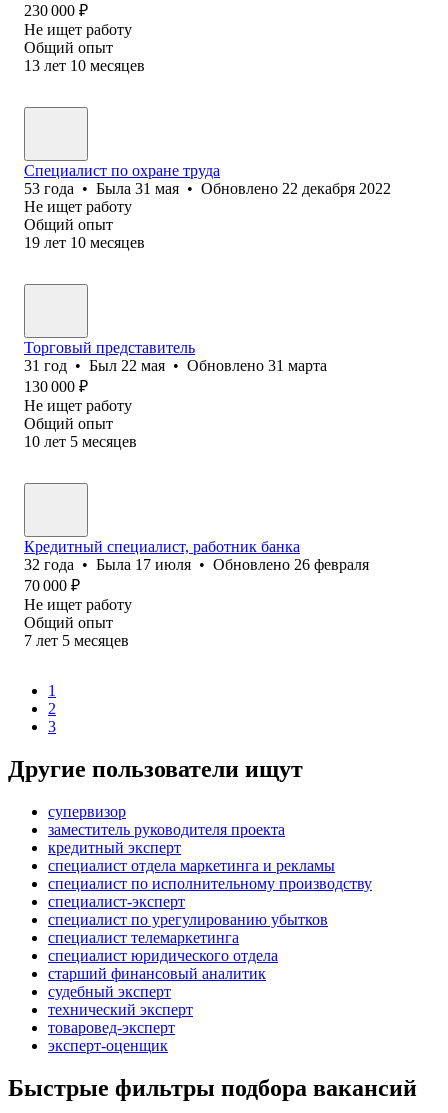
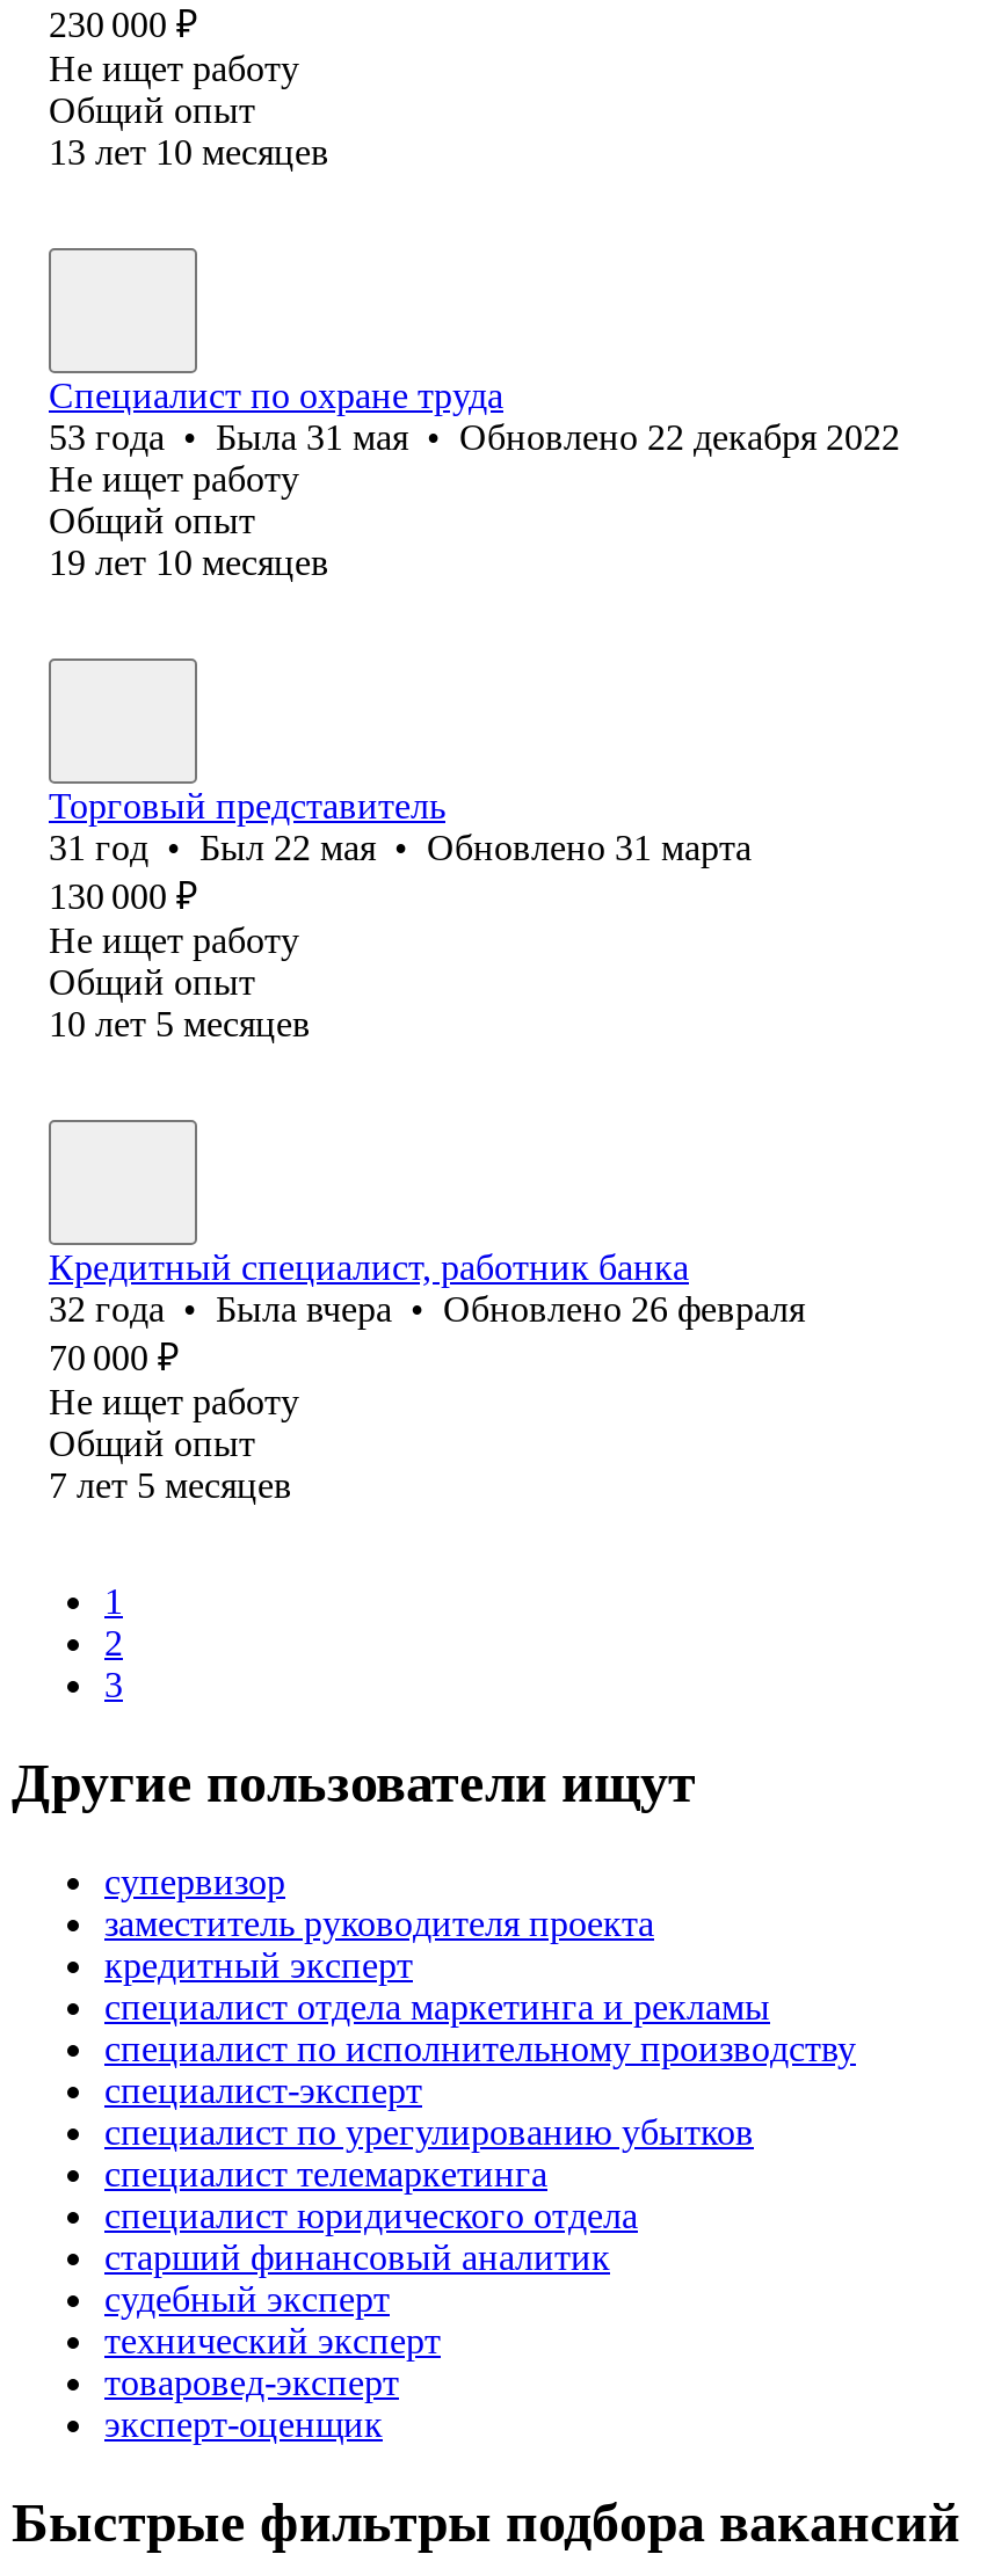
[24,556,369,573] 32 года • Была 17 июля • Обновлено 26 февраля -> [49,1289,805,1328] 32 года • Была вчера • Обновлено 26 февраля

